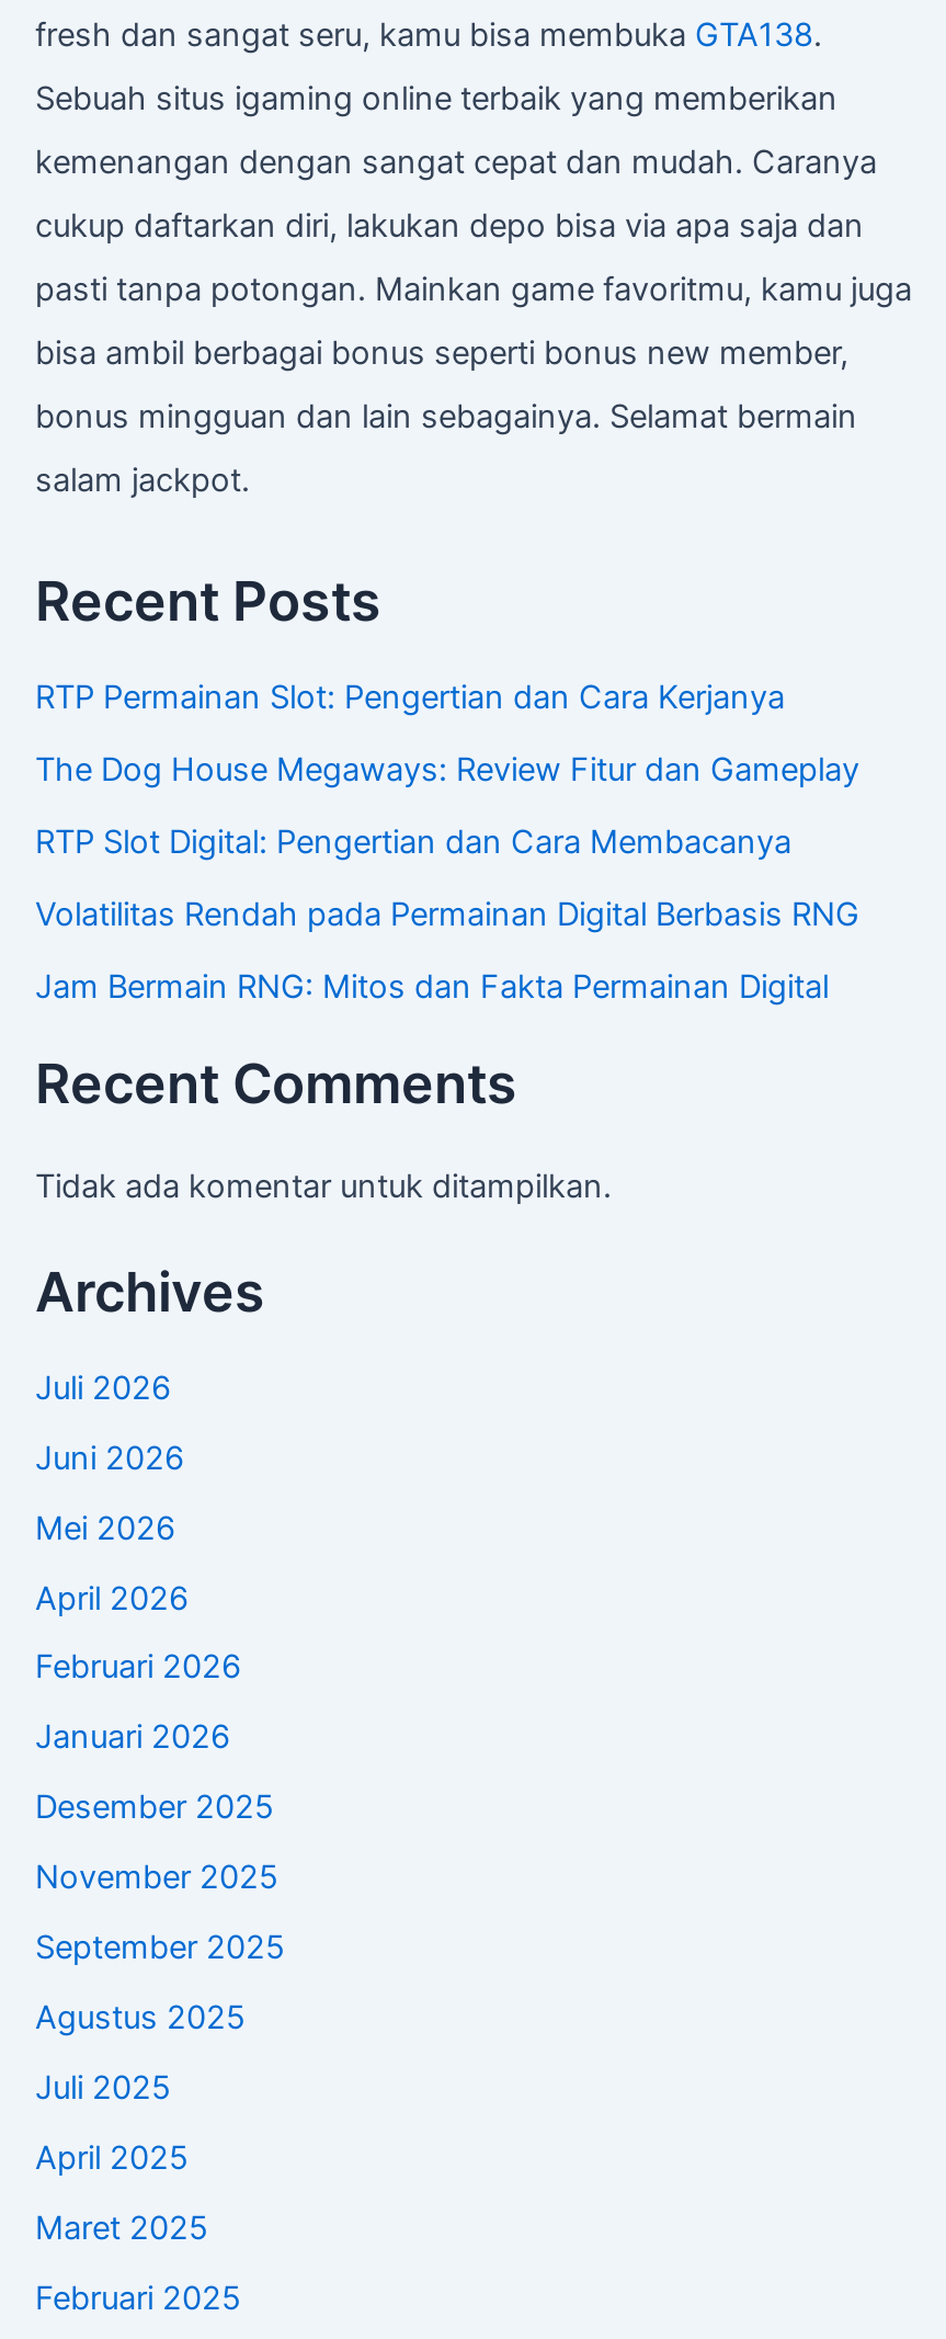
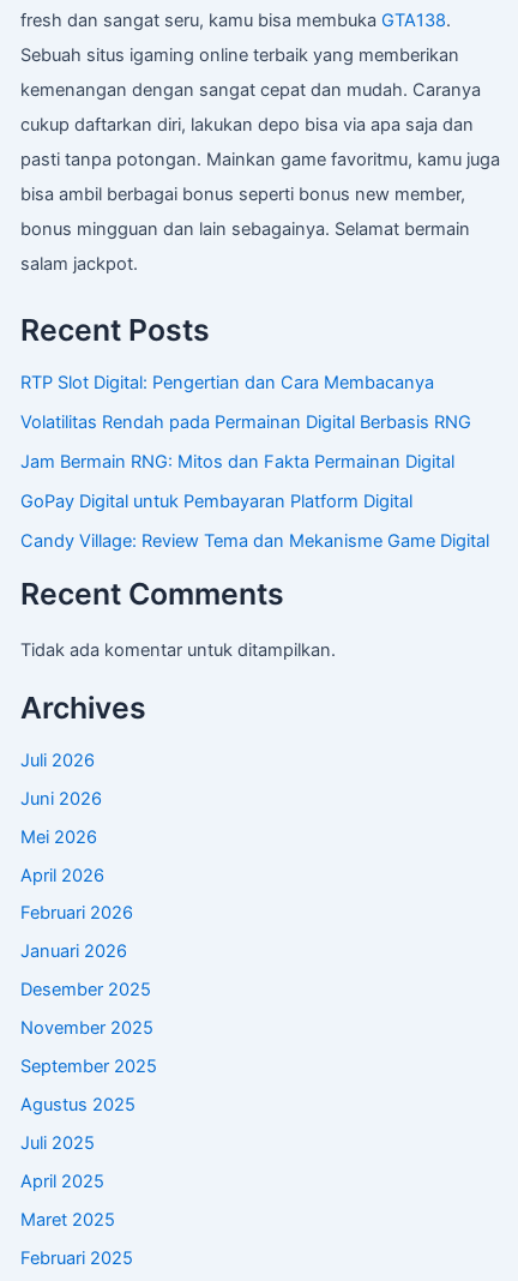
[35,677,859,788] RTP Permainan Slot: Pengertian dan Cara Kerjanya | The Dog House Megaways: Review Fitur dan Gameplay -> none
moved [35,821,859,1006] -> [21,371,472,472]: RTP Slot Digital: Pengertian dan Cara Membacanya | Volatilitas Rendah pada Permainan Digital Berbasis RNG | Jam Bermain RNG: Mitos dan Fakta Permainan Digital
none -> [21,490,490,551] GoPay Digital untuk Pembayaran Platform Digital | Candy Village: Review Tema dan Mekanisme Game Digital

